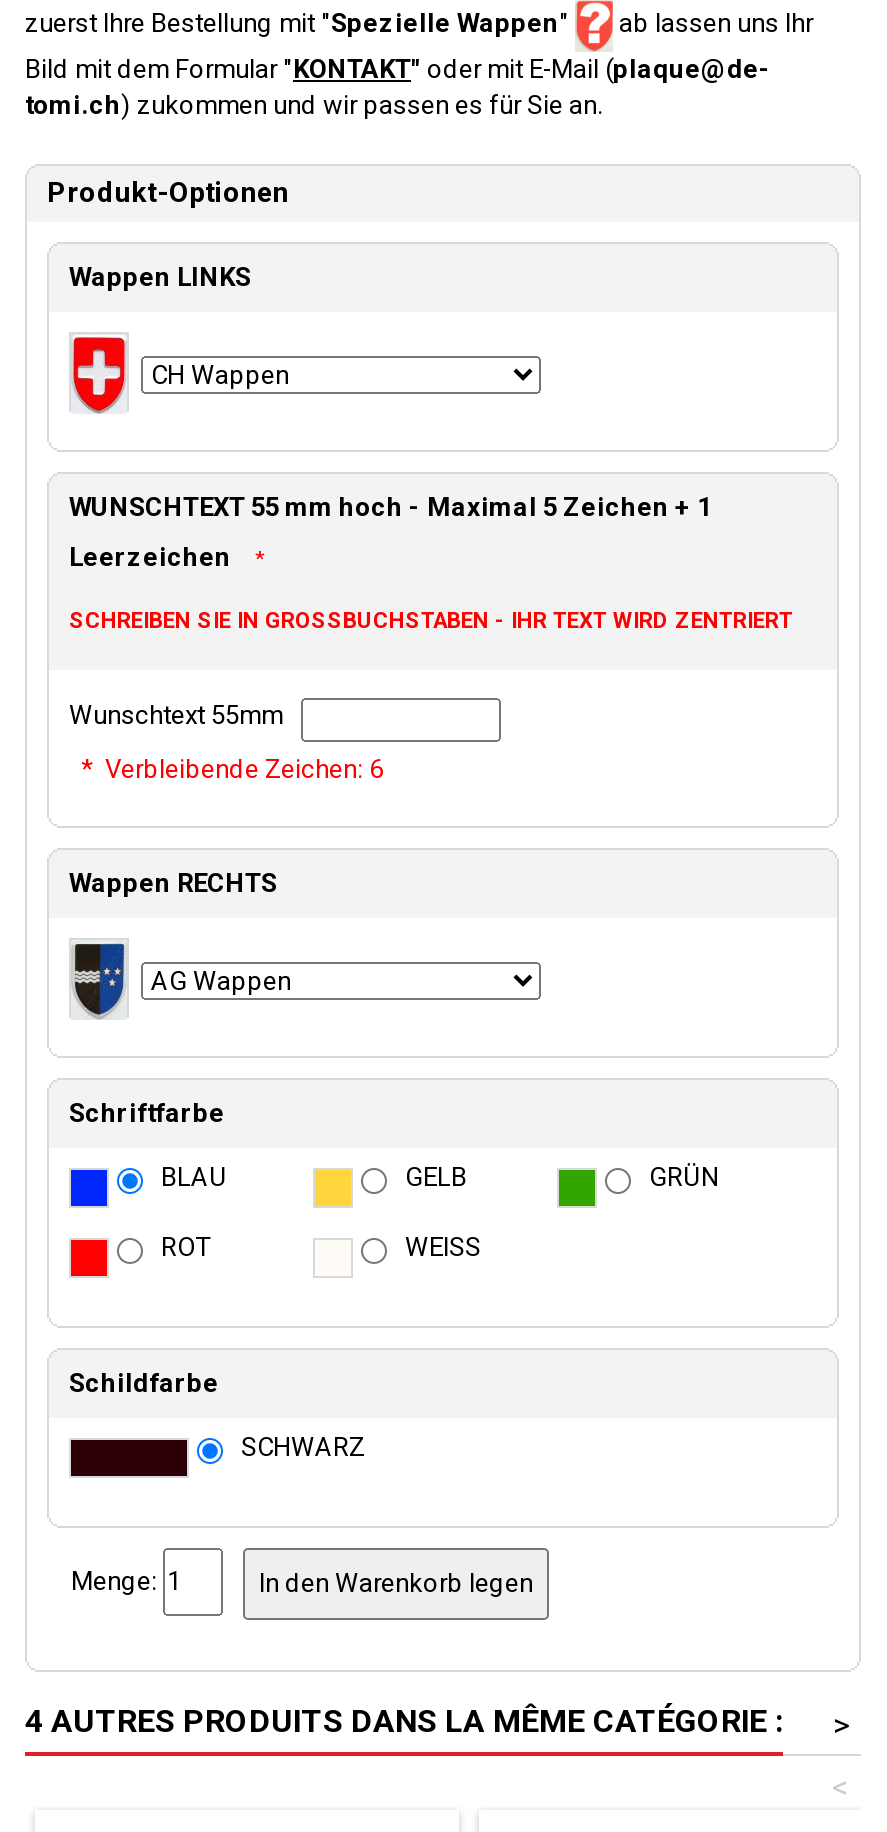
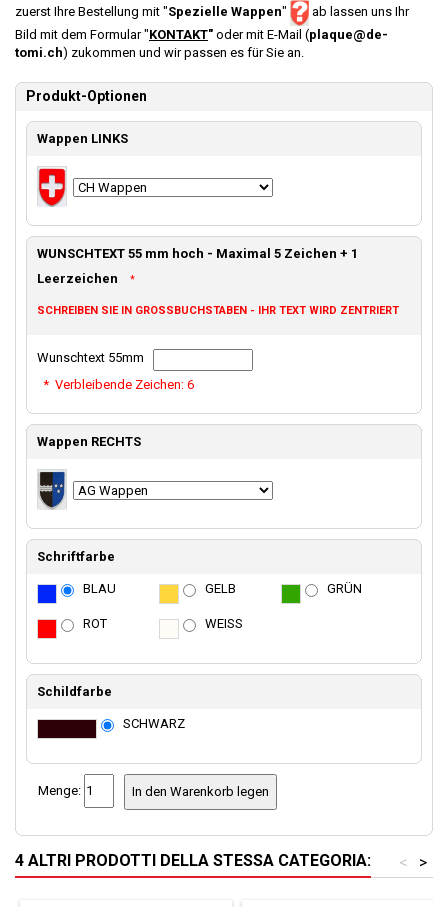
[25,1702,783,1740] 4 AUTRES PRODUITS DANS LA MÊME CATÉGORIE : -> [15,851,371,870] 4 ALTRI PRODOTTI DELLA STESSA CATEGORIA:

